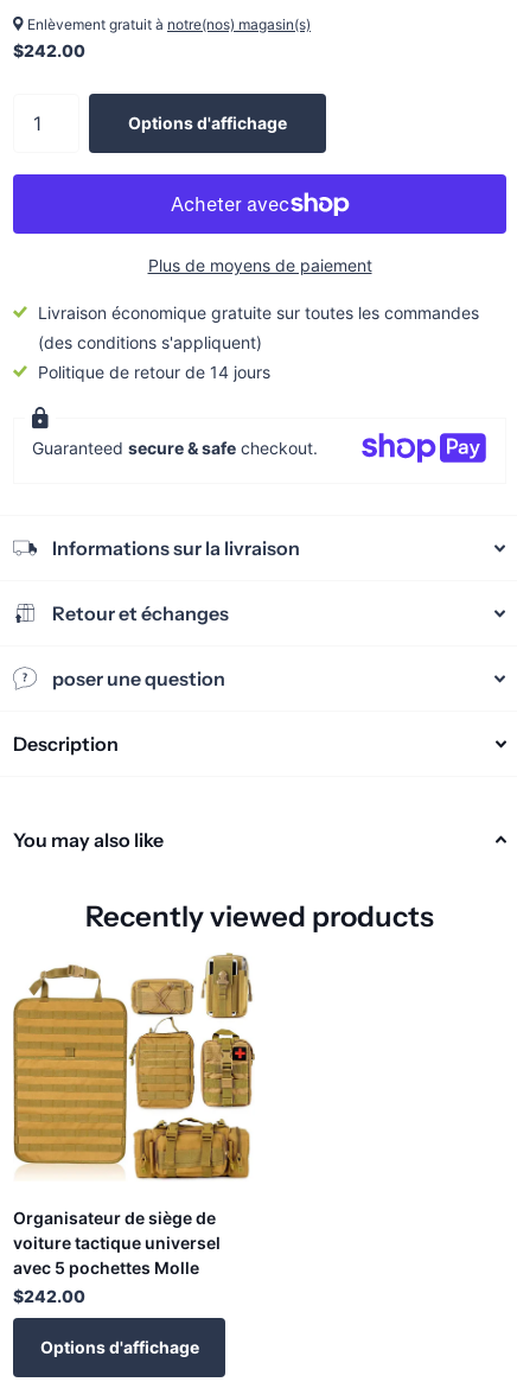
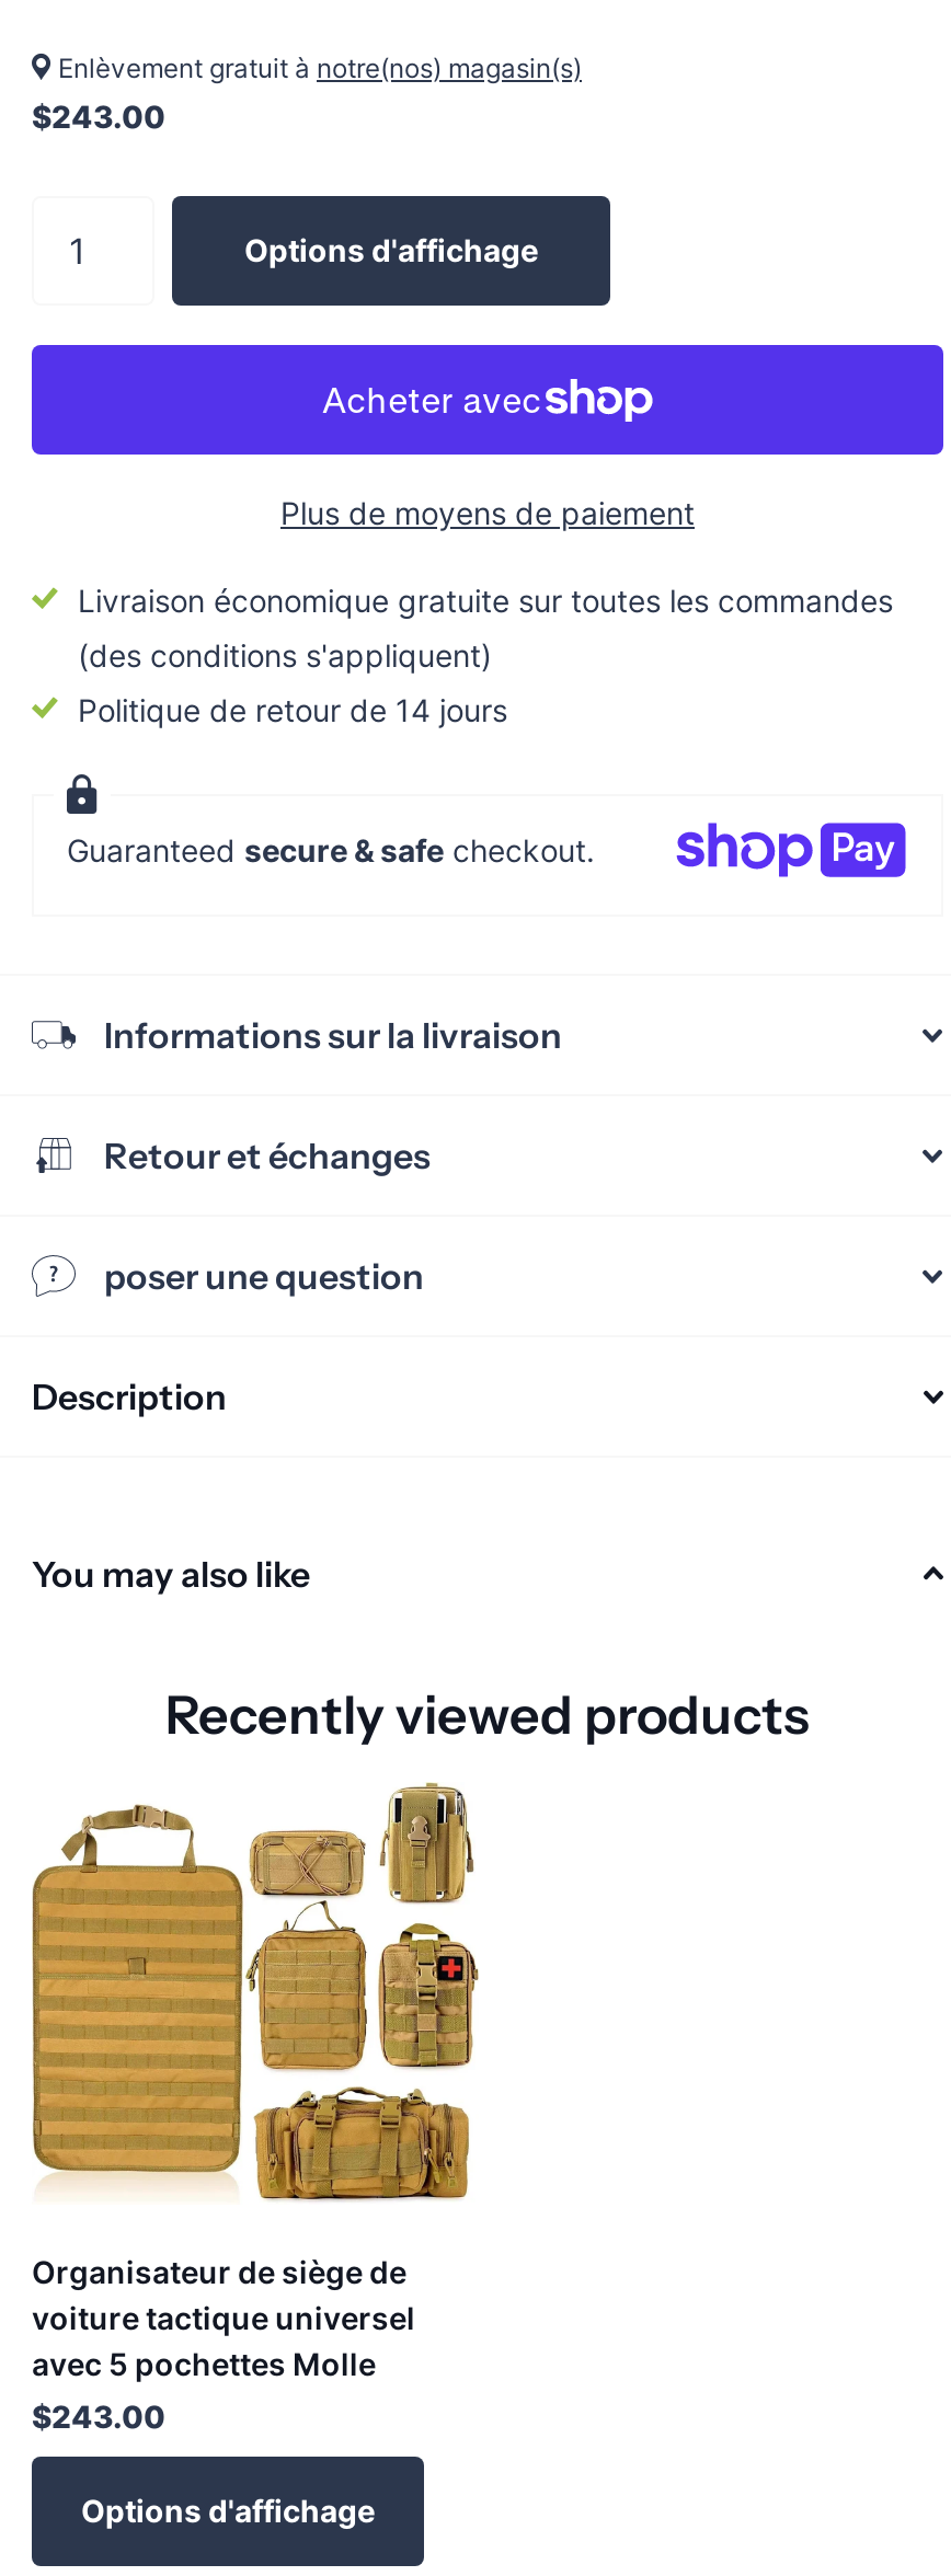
[13,40,85,60] $242.00 -> [32,97,165,134] $243.00
[13,1286,85,1306] $242.00 -> [32,2397,165,2434] $243.00

